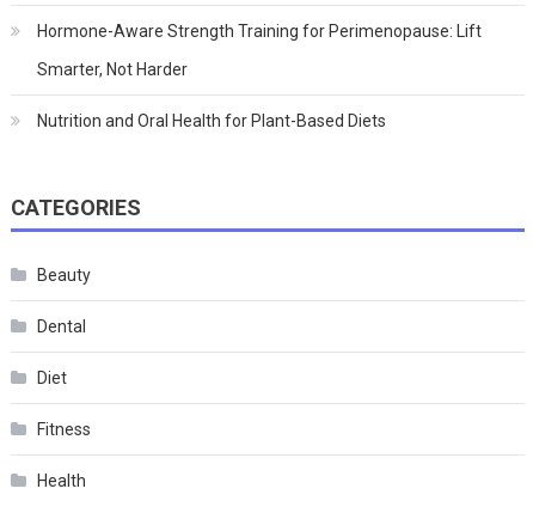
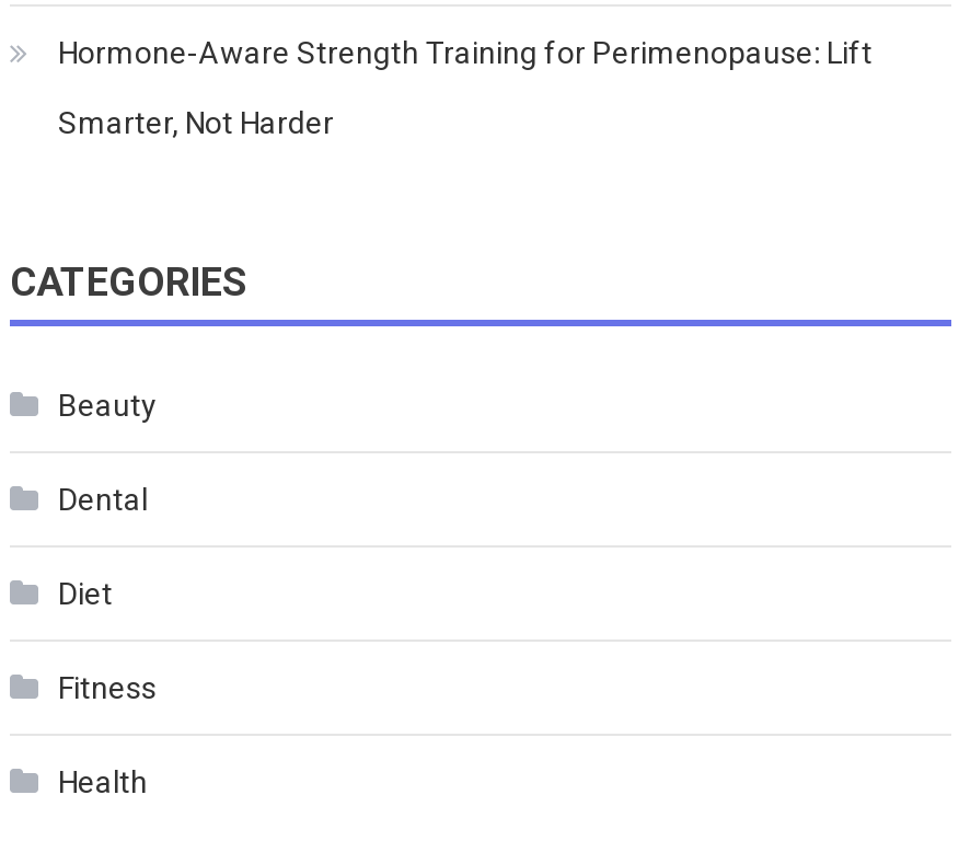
[37,111,386,130] Nutrition and Oral Health for Plant-Based Diets -> none

